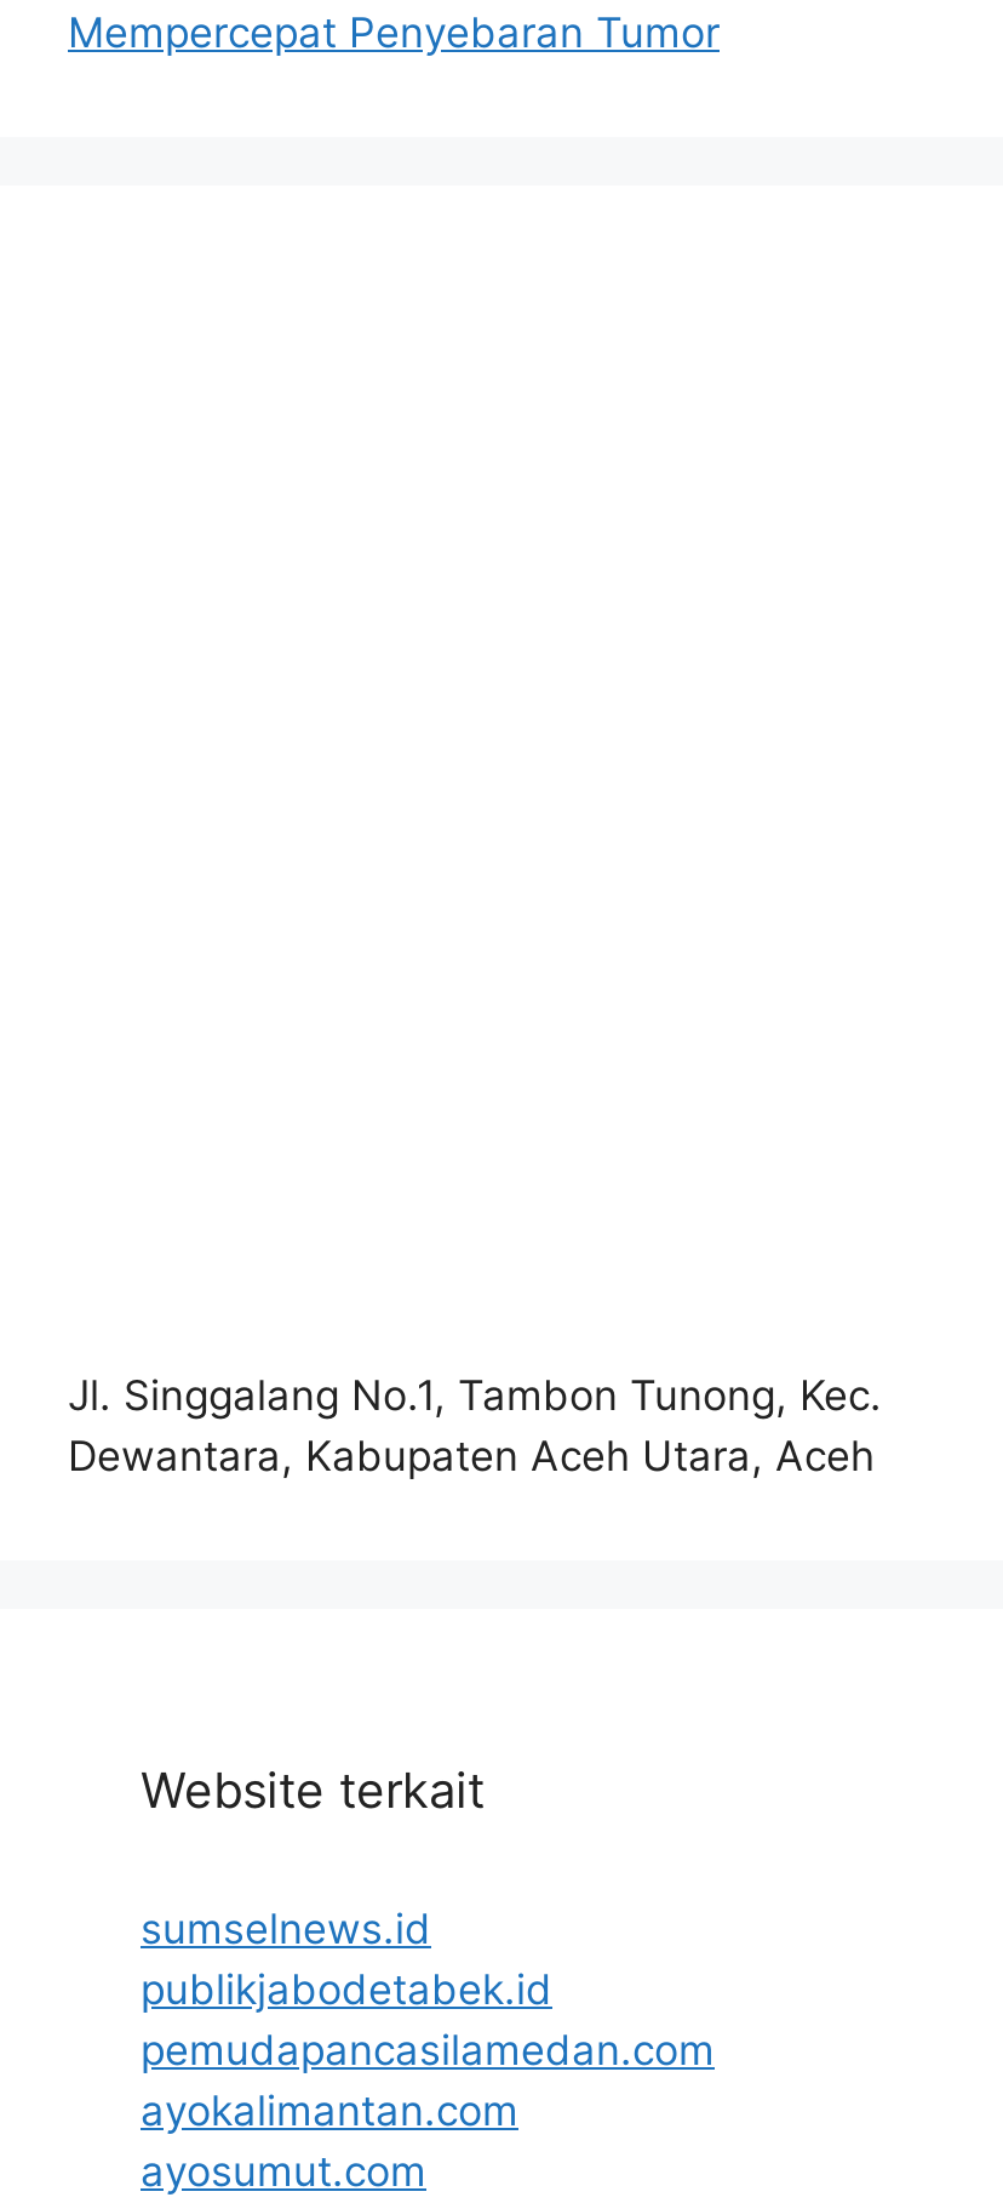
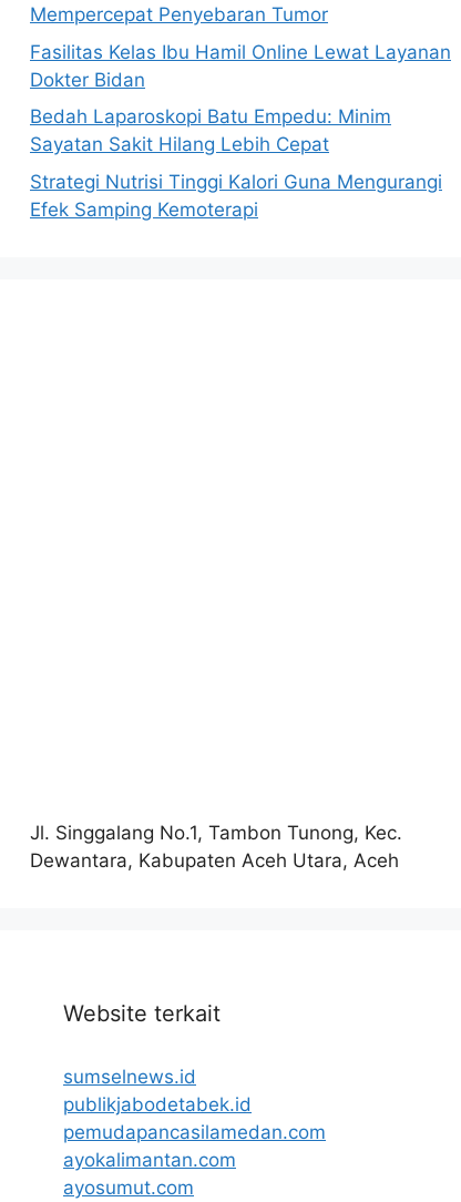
none -> [30,41,451,221] Fasilitas Kelas Ibu Hamil Online Lewat Layanan | Dokter Bidan | Bedah Laparoskopi Batu Empedu: Minim | Sayatan Sakit Hilang Lebih Cepat | Strategi Nutrisi Tinggi Kalori Guna Mengurangi | Efek Samping Kemoterapi

